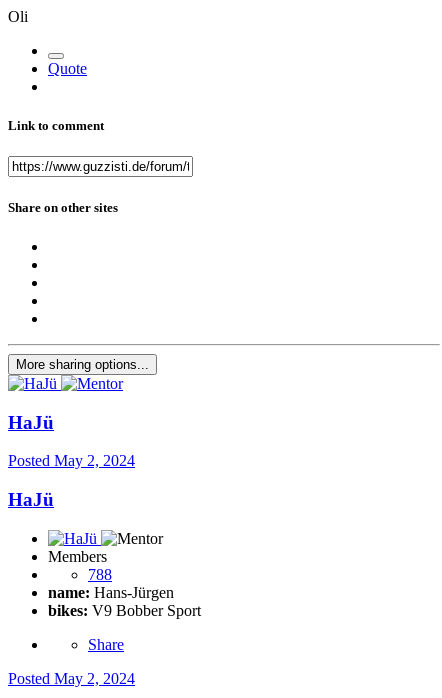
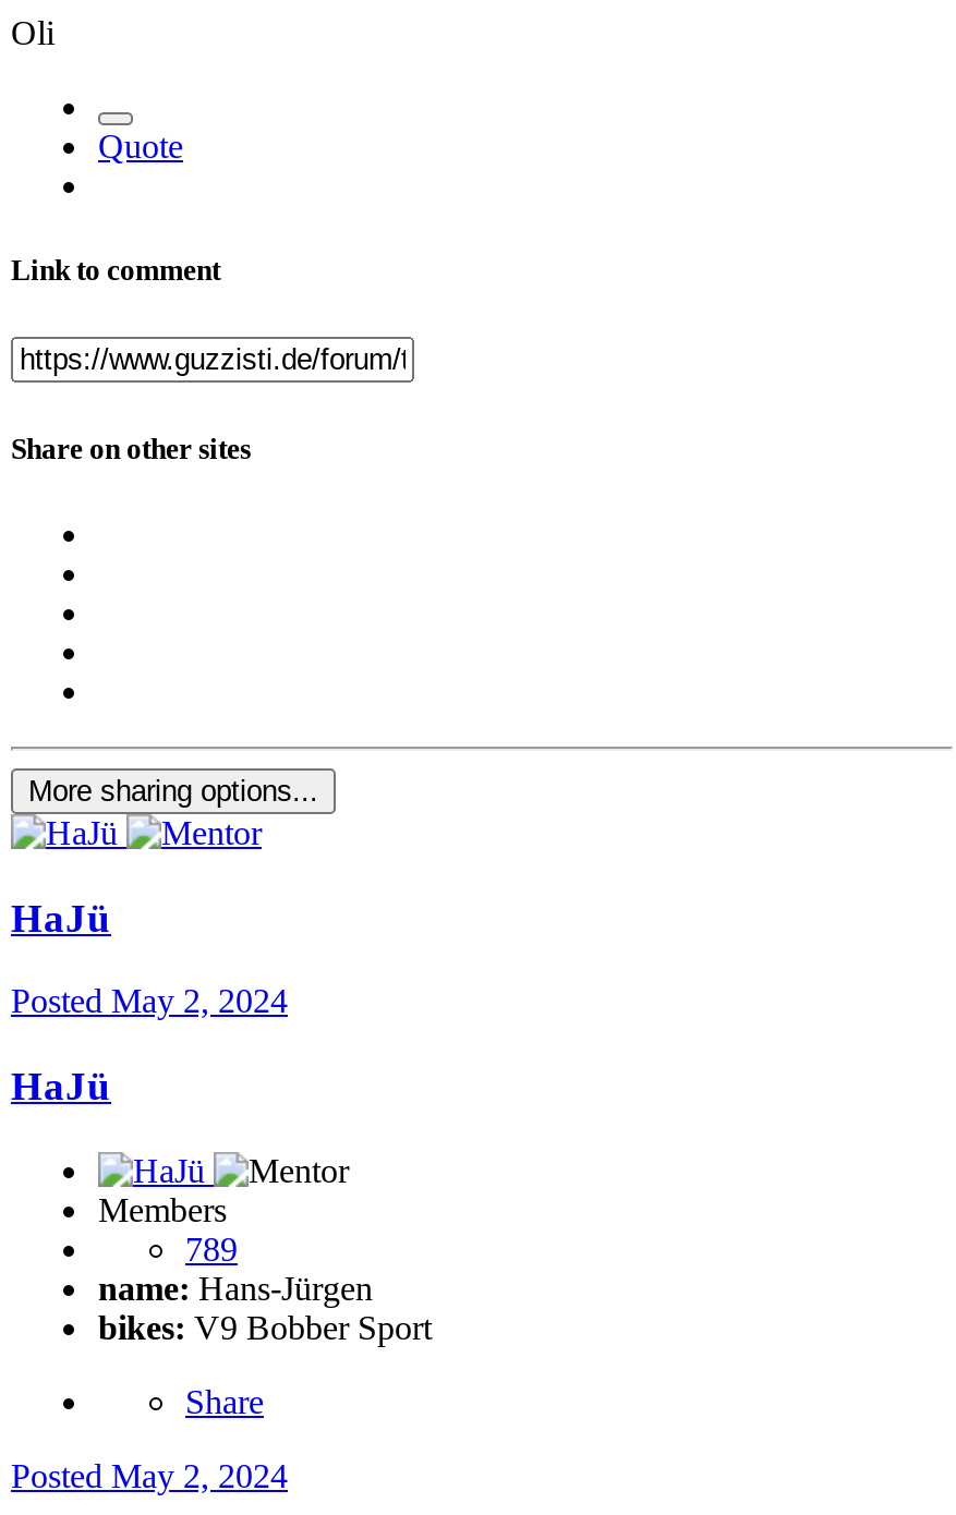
[88,566,112,583] 788 -> [185,1230,238,1267] 789

